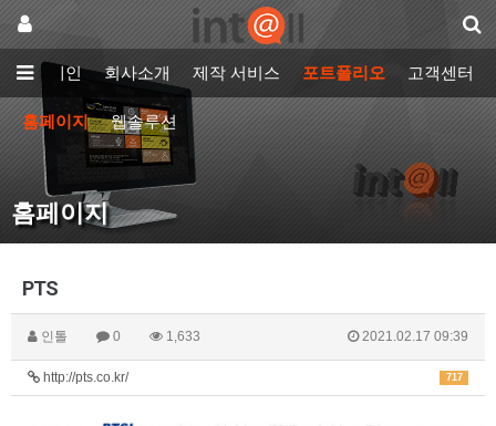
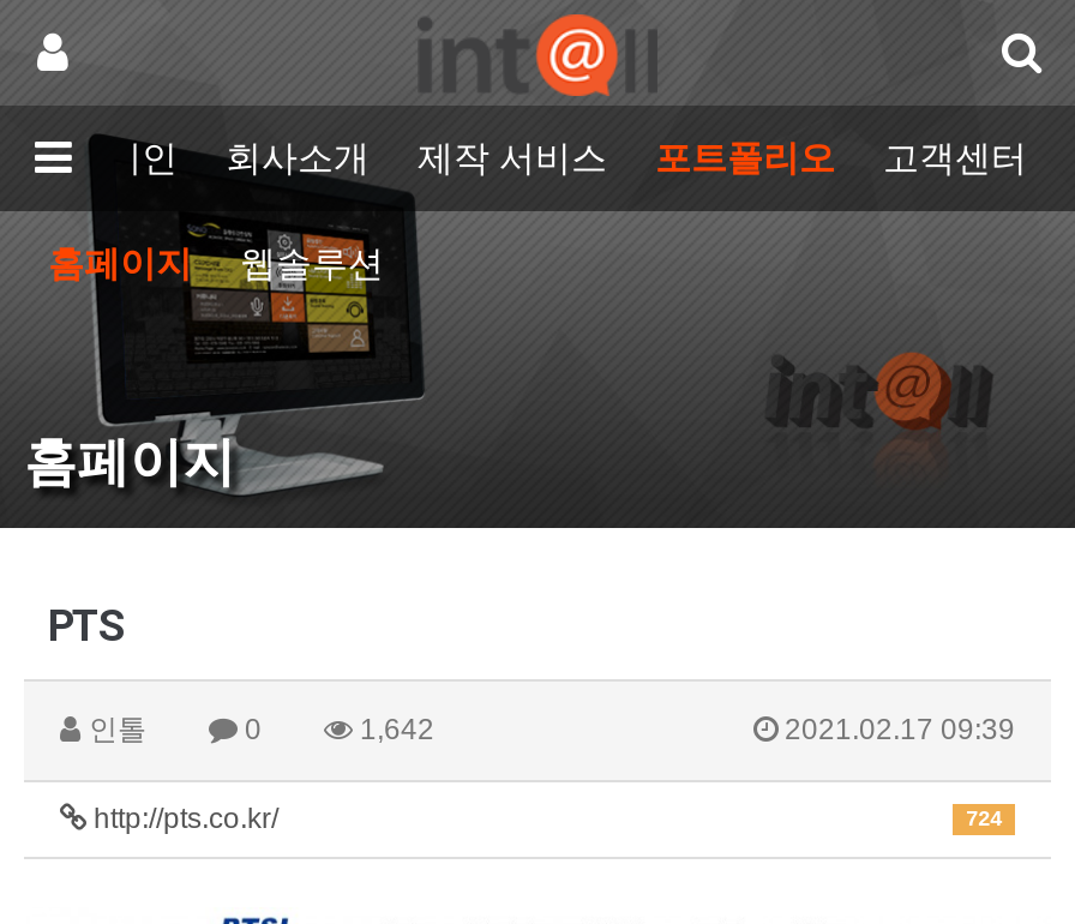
[163,329,200,344] 1,633 -> [353,713,434,746] 1,642
[446,372,462,383] 717 -> [966,806,1002,830] 724

